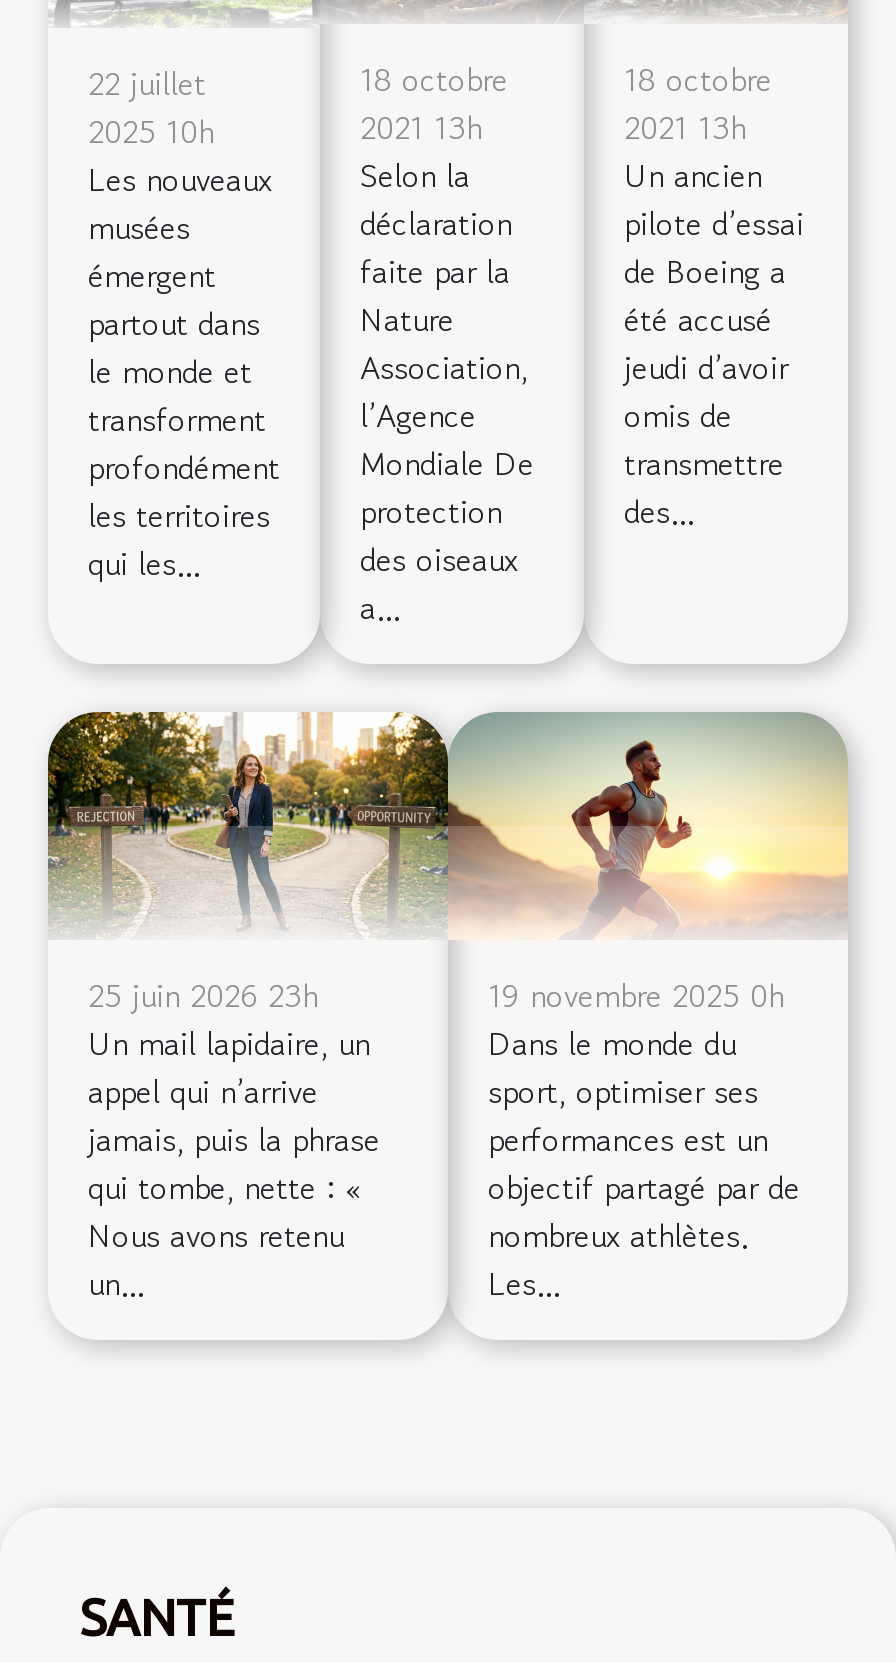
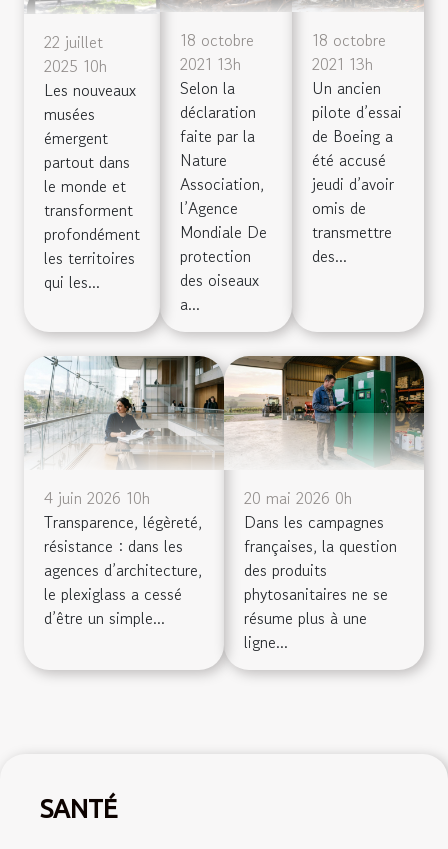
[46,710,848,1309] [image] | 25 juin 2026 23h | Un mail lapidaire, un | appel qui n’arrive | jamais, puis la phrase | qui tombe, nette : « | Nous avons retenu | un... -> [24,355,425,630] [image] | 4 juin 2026 10h | Transparence, légèreté, | résistance : dans les | agences d’architecture, | le plexiglass a cessé | d’être un simple...
[488,973,800,1309] 19 novembre 2025 0h | Dans le monde du | sport, optimiser ses | performances est un | objectif partagé par de | nombreux athlètes. | Les... -> [244,486,397,654] 20 mai 2026 0h | Dans les campagnes | françaises, la question | des produits | phytosanitaires ne se | résume plus à une | ligne...

